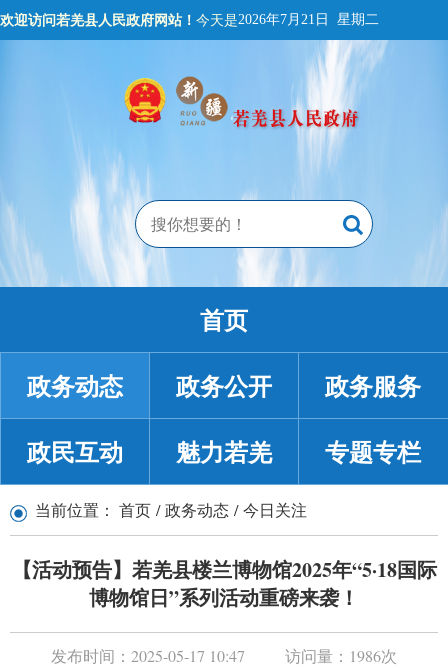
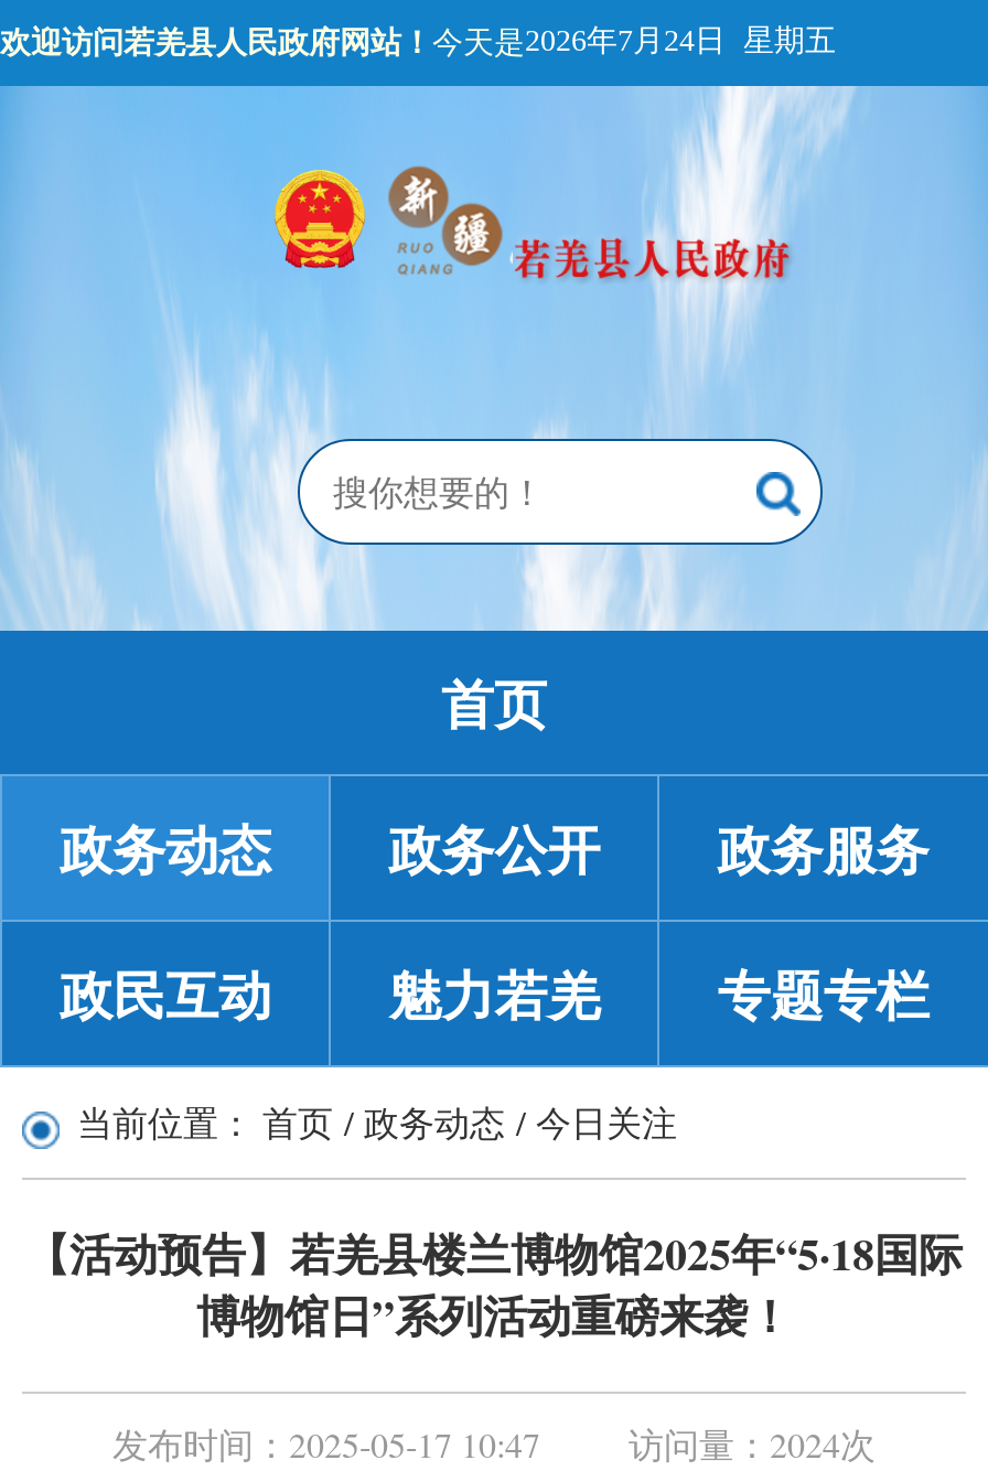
[0,9,379,30] 欢迎访问若羌县人民政府网站！今天是2026年7月21日 星期二 -> [0,18,836,64] 欢迎访问若羌县人民政府网站！今天是2026年7月24日 星期五
[51,645,397,666] 发布时间：2025-05-17 10:47 访问量：1986次 -> [112,1420,876,1467] 发布时间：2025-05-17 10:47 访问量：2024次

